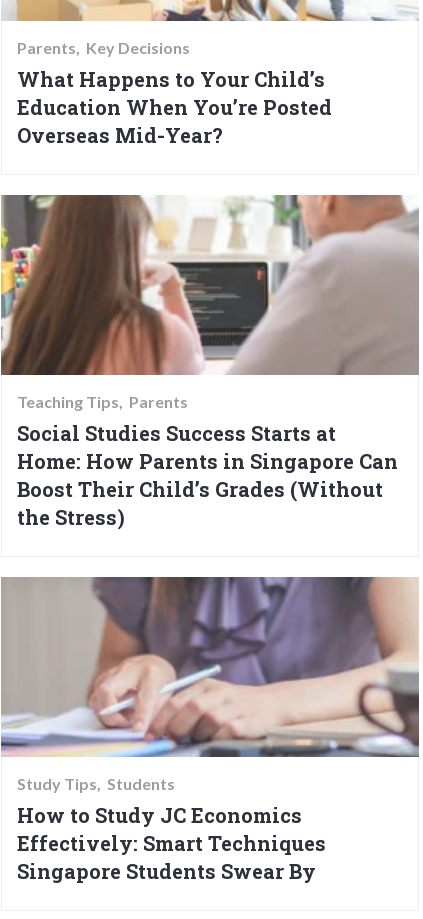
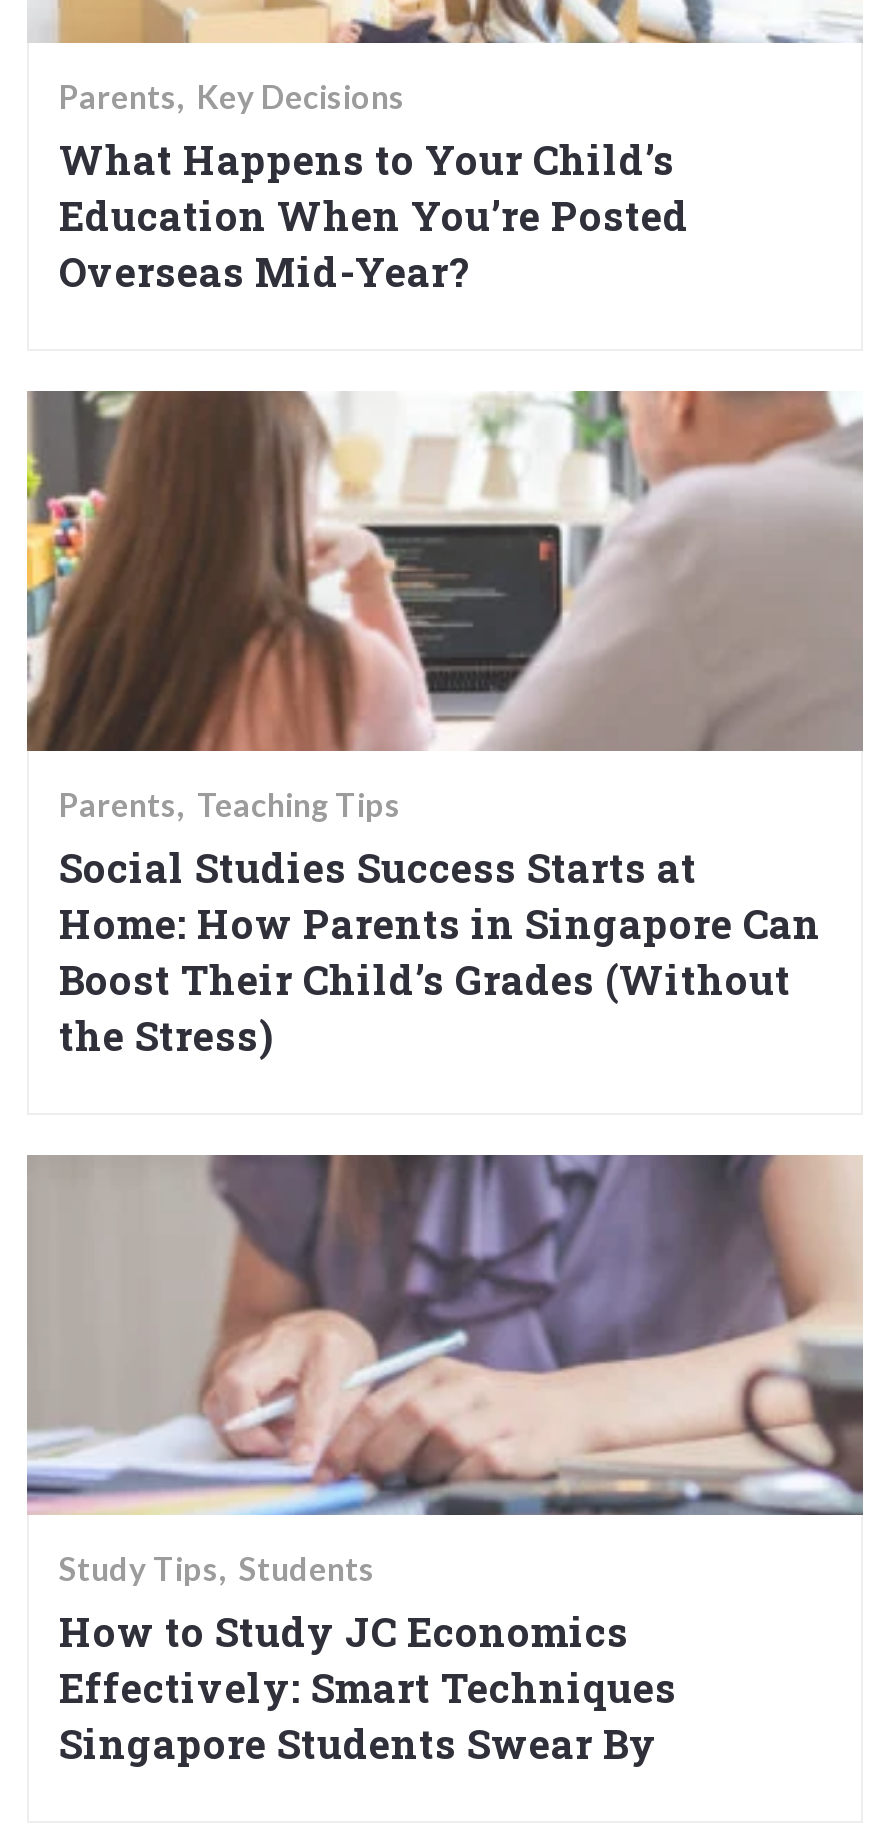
[17,392,188,411] Teaching Tips Parents -> [59,784,401,822] Parents Teaching Tips

